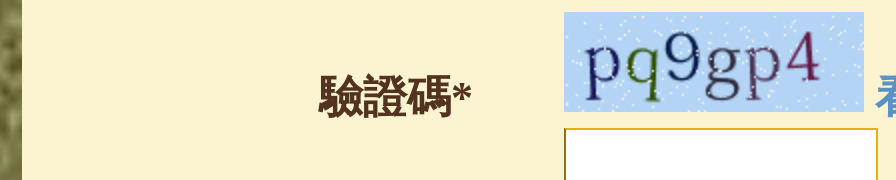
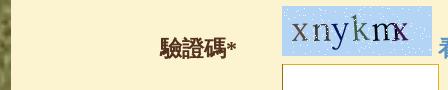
[586,30,820,104] [image] -> [292,14,409,51] [image]

